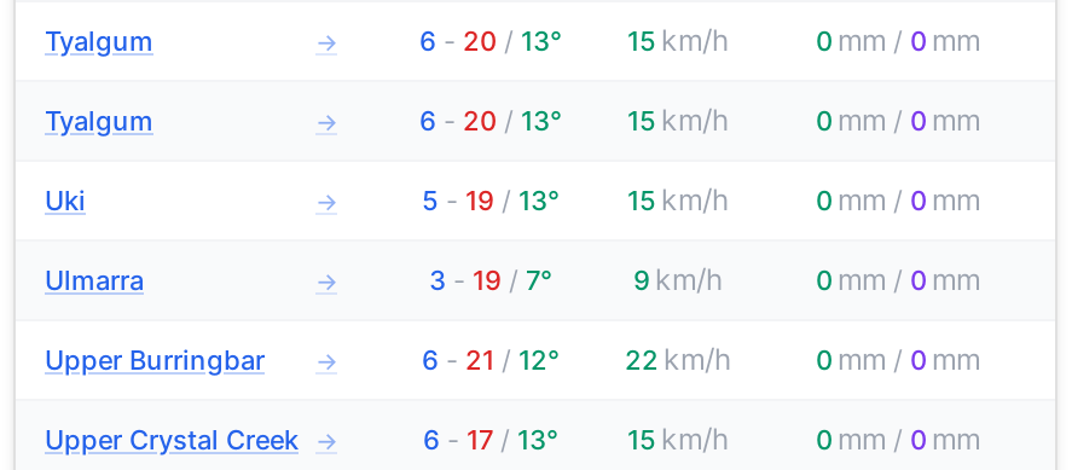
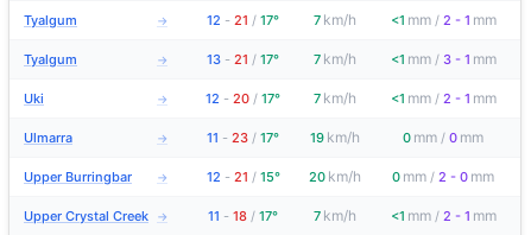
[419,22,980,58] 6 - 20 / 13° | 15 km/h | 0 mm / 0 mm -> [207,11,496,28] 12 - 21 / 17° | 7 km/h | <1 mm / 2 - 1 mm
[419,101,980,138] 6 - 20 / 13° | 15 km/h | 0 mm / 0 mm -> [207,50,496,68] 13 - 21 / 17° | 7 km/h | <1 mm / 3 - 1 mm
[422,181,980,217] 5 - 19 / 13° | 15 km/h | 0 mm / 0 mm -> [206,89,496,107] 12 - 20 / 17° | 7 km/h | <1 mm / 2 - 1 mm
[429,263,552,297] 3 - 19 / 7° -> [207,129,279,146] 11 - 23 / 17°
[633,261,723,297] 9 km/h -> [310,128,360,146] 19 km/h
[422,341,980,377] 6 - 21 / 12° | 22 km/h | 0 mm / 0 mm -> [206,167,494,185] 12 - 21 / 15° | 20 km/h | 0 mm / 2 - 0 mm
[423,420,980,457] 6 - 17 / 13° | 15 km/h | 0 mm / 0 mm -> [208,207,496,224] 11 - 18 / 17° | 7 km/h | <1 mm / 2 - 1 mm

